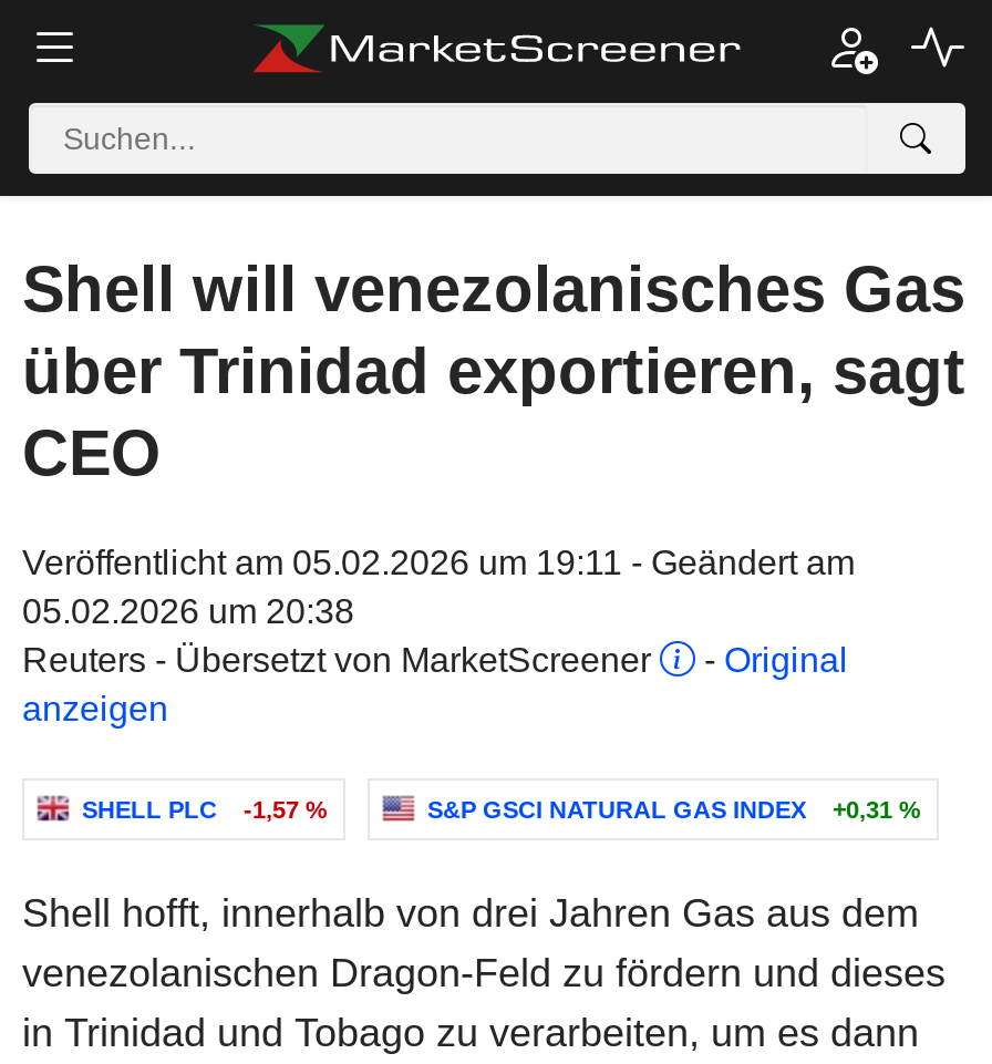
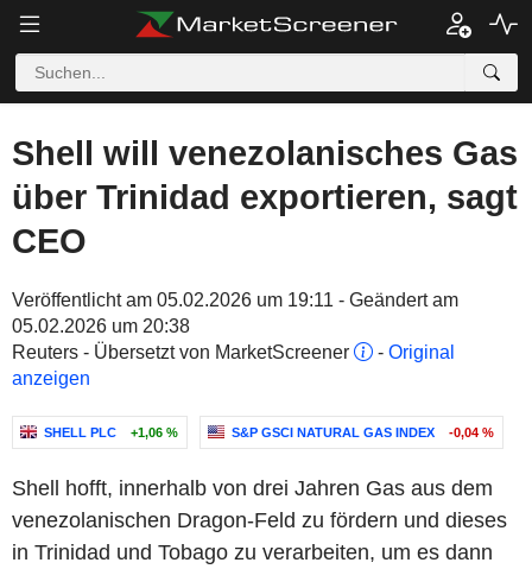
[82,796,328,823] SHELL PLC -1,57 % -> [44,425,178,440] SHELL PLC +1,06 %
[427,796,921,823] S&P GSCI NATURAL GAS INDEX +0,31 % -> [232,425,494,440] S&P GSCI NATURAL GAS INDEX -0,04 %

